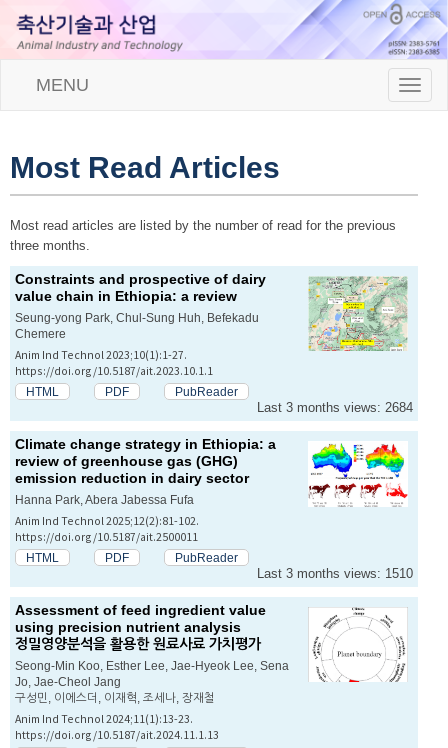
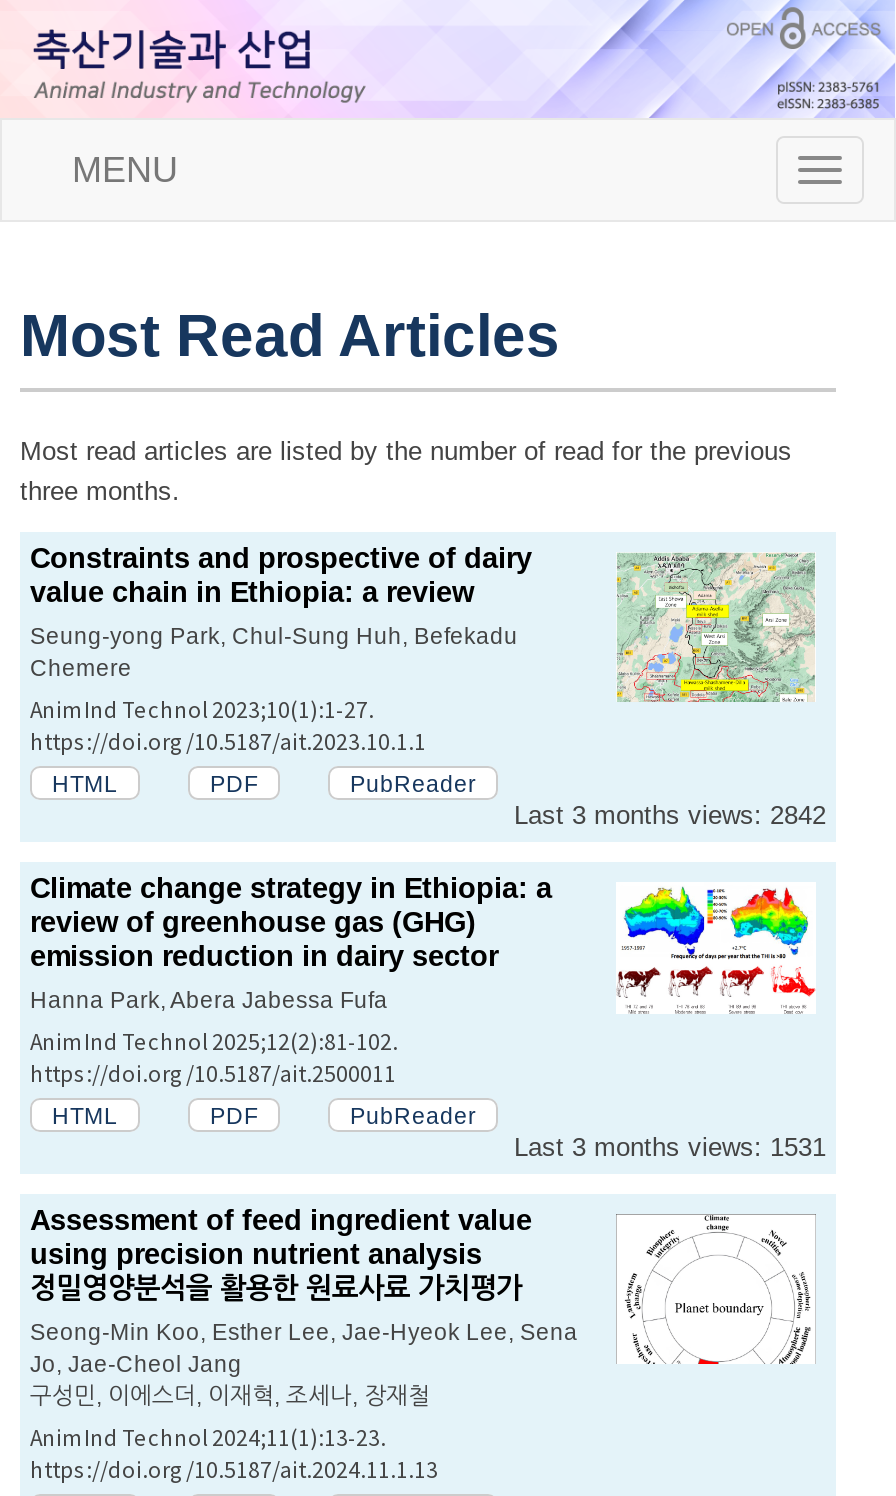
[257,400,413,415] Last 3 months views: 2684 -> [514,801,826,831] Last 3 months views: 2842
[257,566,413,581] Last 3 months views: 1510 -> [514,1133,826,1163] Last 3 months views: 1531

